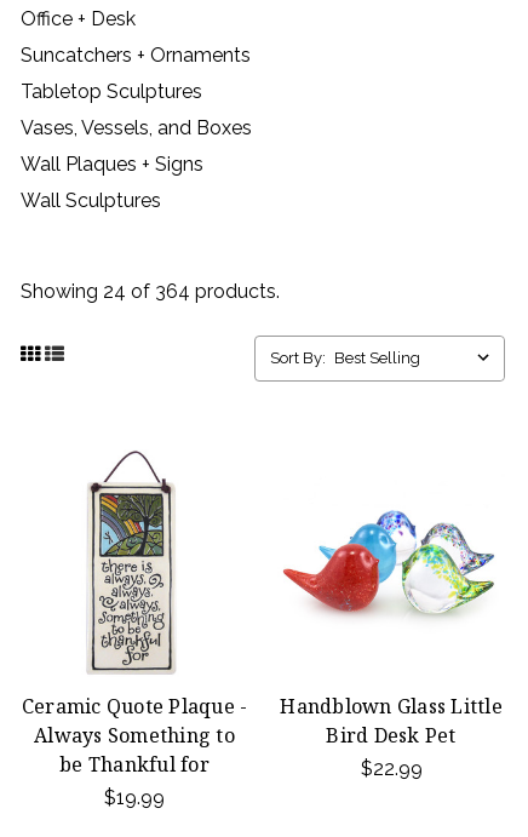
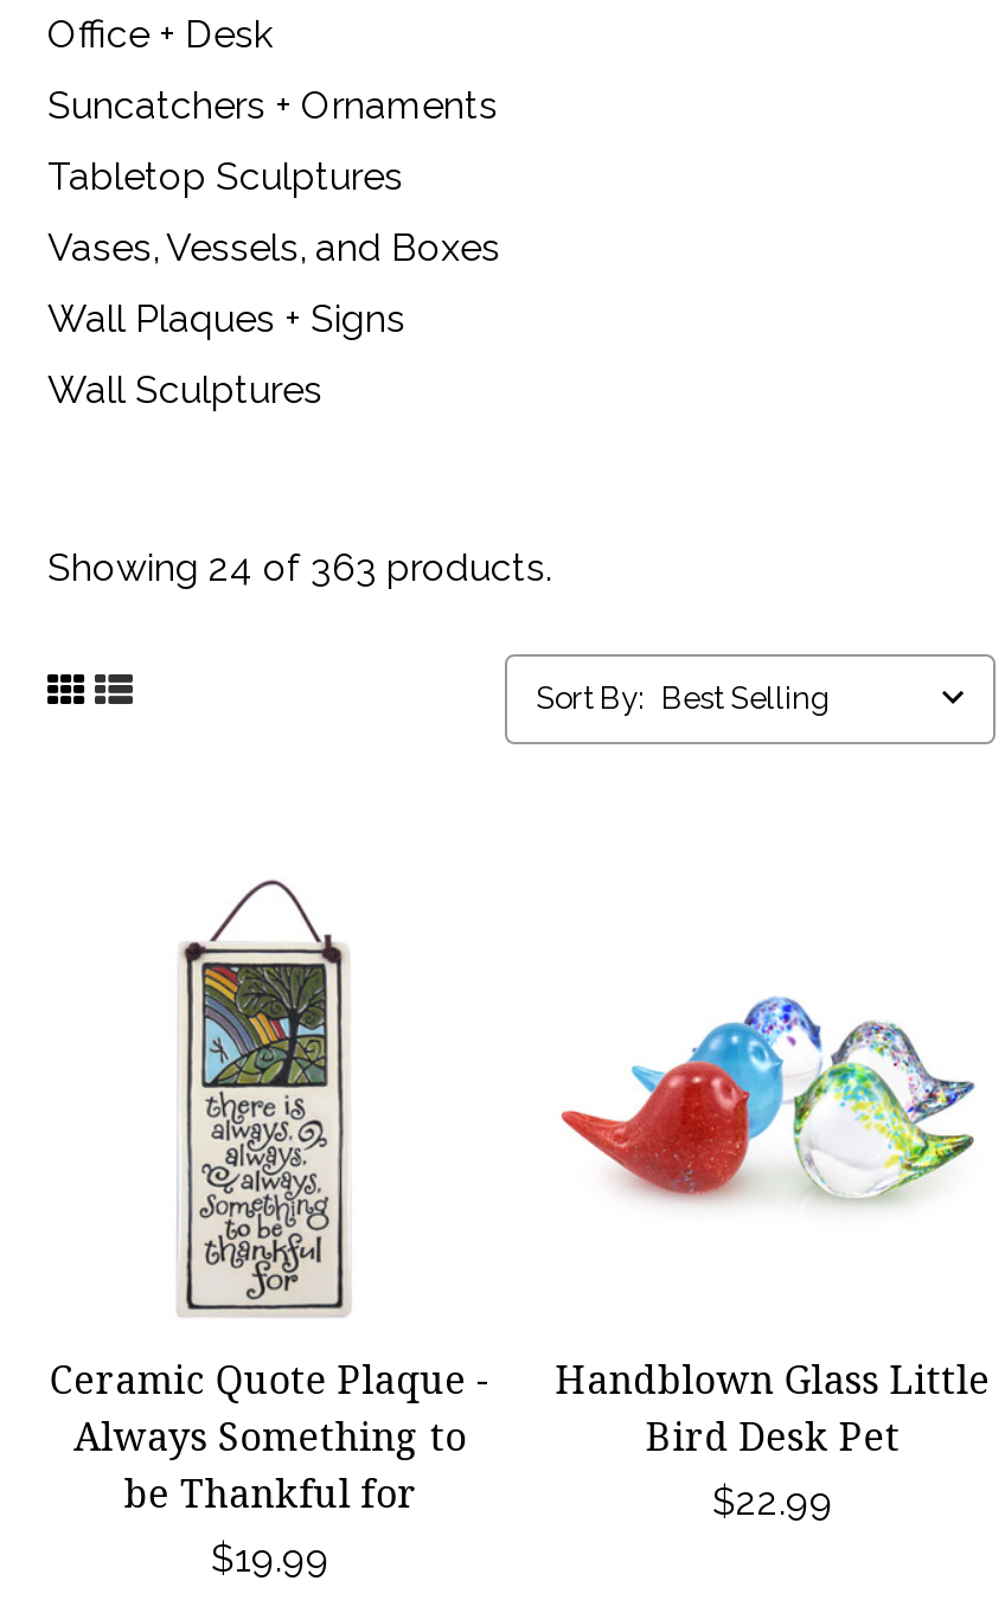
[21,280,280,303] Showing 24 of 364 products. -> [47,545,552,590] Showing 24 of 363 products.

